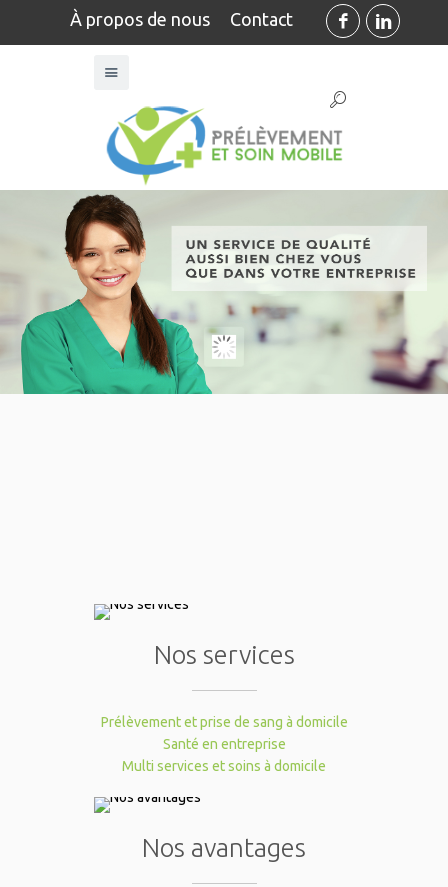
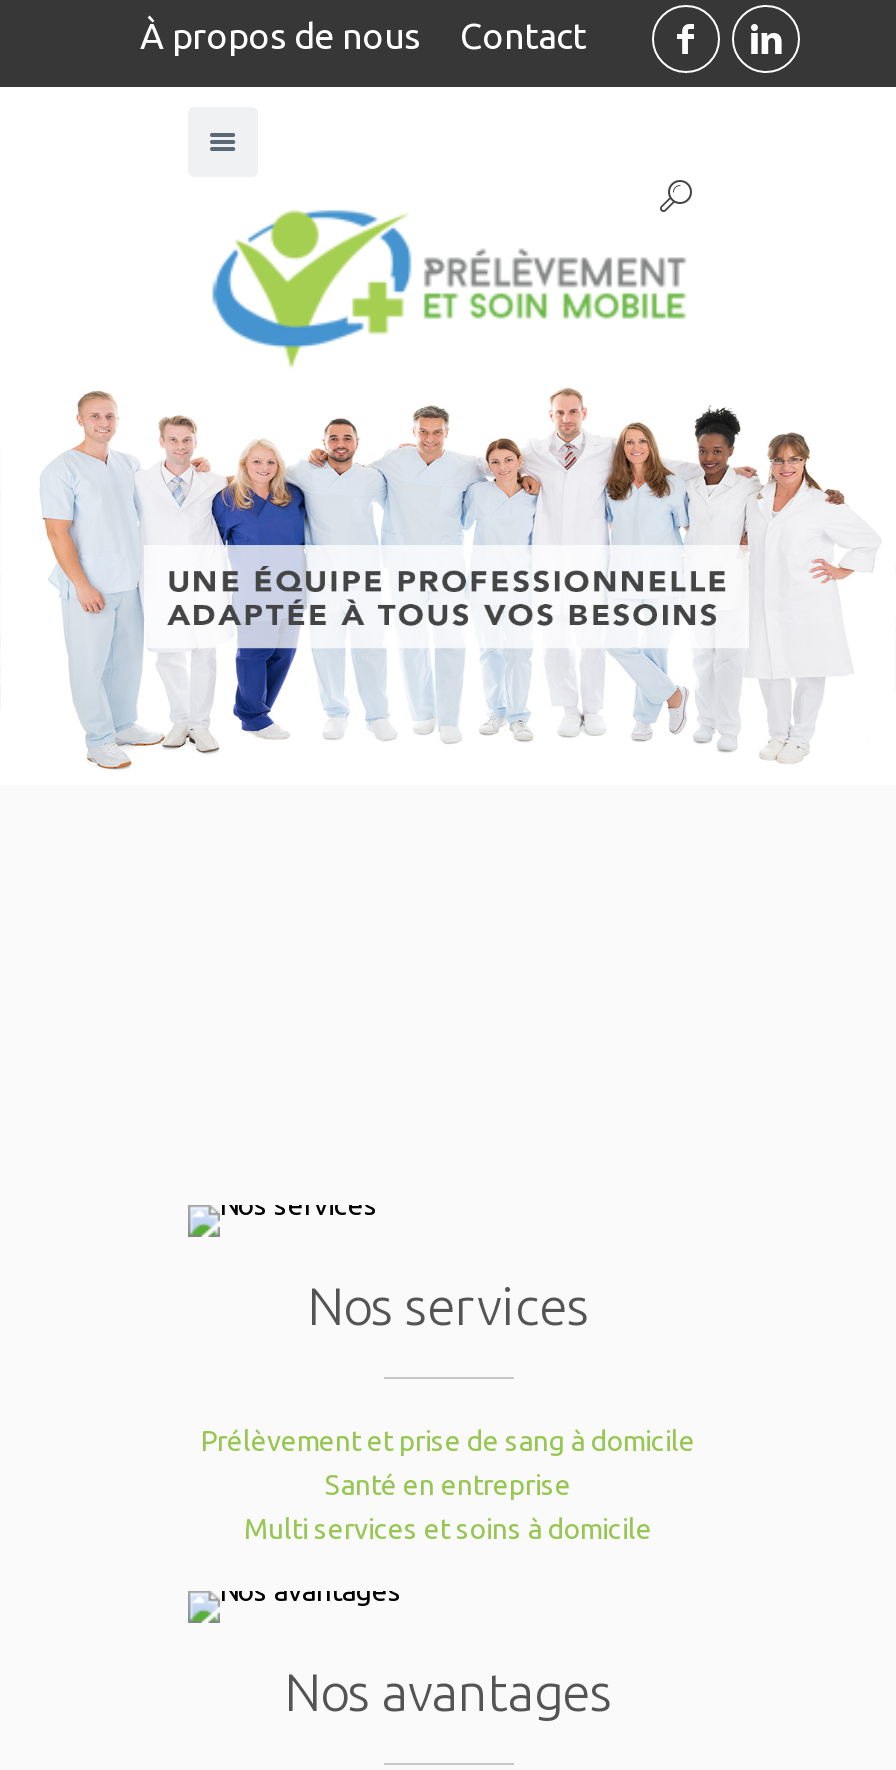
[3,190,445,395] [image] -> [6,379,890,785] [image]

